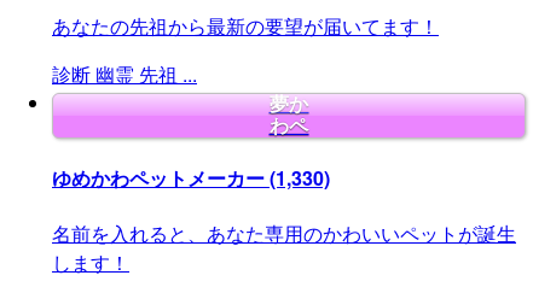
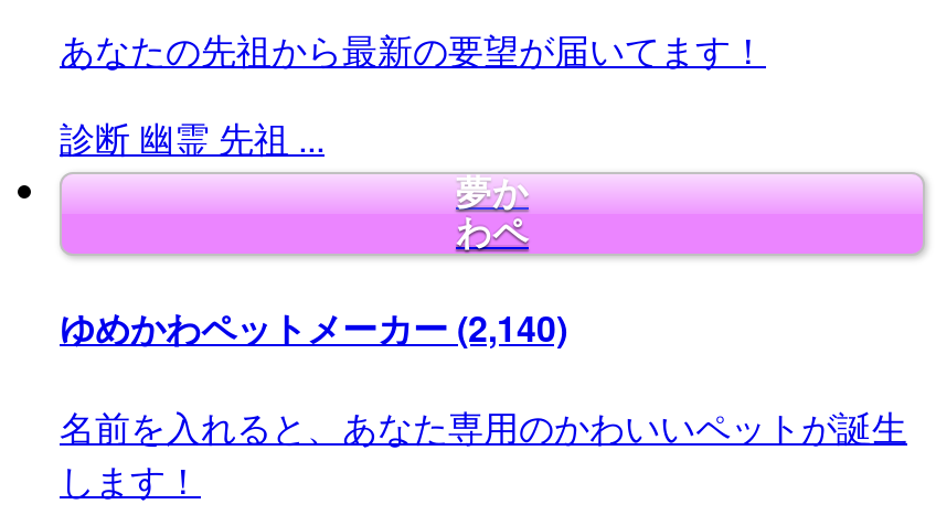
[52,164,330,192] ゆめかわペットメーカー(1,330) -> [60,302,567,352] ゆめかわペットメーカー(2,140)

